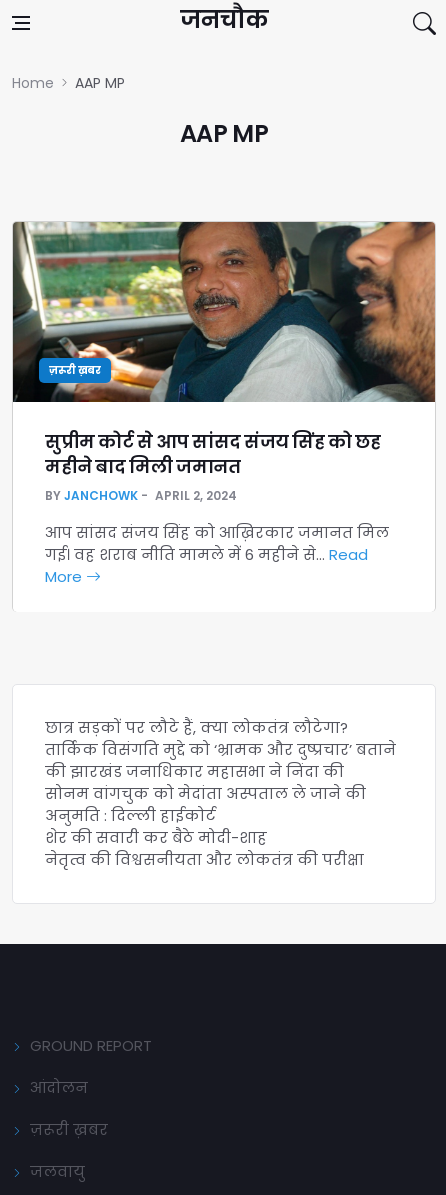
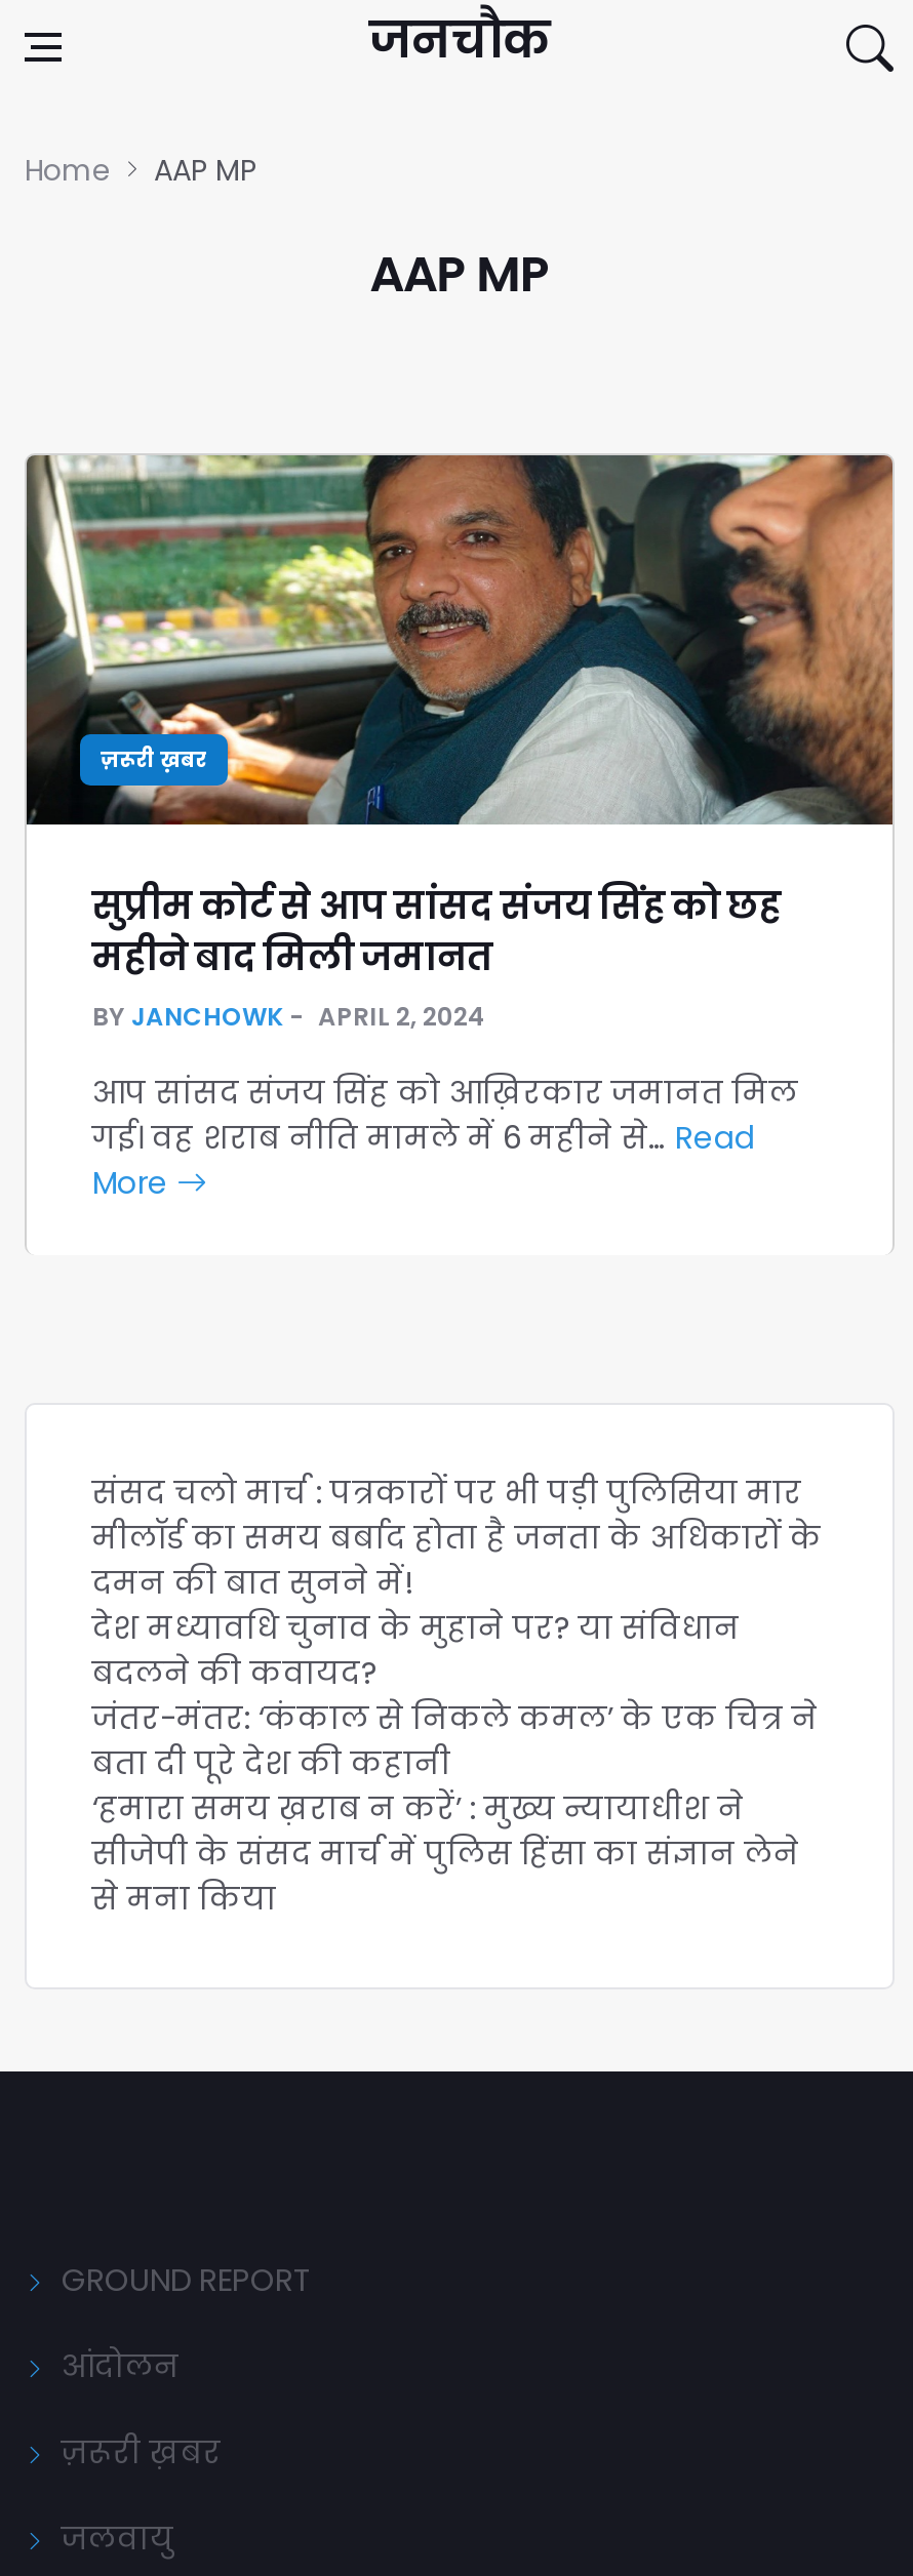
[45,717,396,870] छात्र सड़कों पर लौटे हैं, क्या लोकतंत्र लौटेगा? | तार्किक विसंगति मुद्दे को ‘भ्रामक और दुष्प्रचार’ बताने | की झारखंड जनाधिकार महासभा ने निंदा की | सोनम वांगचुक को मेदांता अस्पताल ले जाने की | अनुमति : दिल्ली हाईकोर्ट | शेर की सवारी कर बैठे मोदी-शाह | नेतृत्व की विश्वसनीयता और लोकतंत्र की परीक्षा -> [92,1471,823,1920] संसद चलो मार्च : पत्रकारों पर भी पड़ी पुलिसिया मार | मीलॉर्ड का समय बर्बाद होता है जनता के अधिकारों के | दमन की बात सुनने में! | देश मध्यावधि चुनाव के मुहाने पर? या संविधान | बदलने की कवायद? | जंतर-मंतर: ‘कंकाल से निकले कमल’ के एक चित्र ने | बता दी पूरे देश की कहानी | ‘हमारा समय ख़राब न करें’ : मुख्य न्यायाधीश ने | सीजेपी के संसद मार्च में पुलिस हिंसा का संज्ञान लेने | से मना किया

